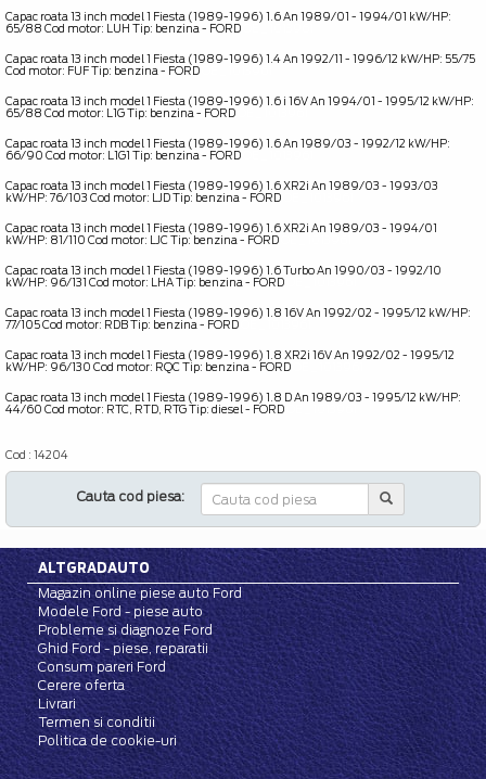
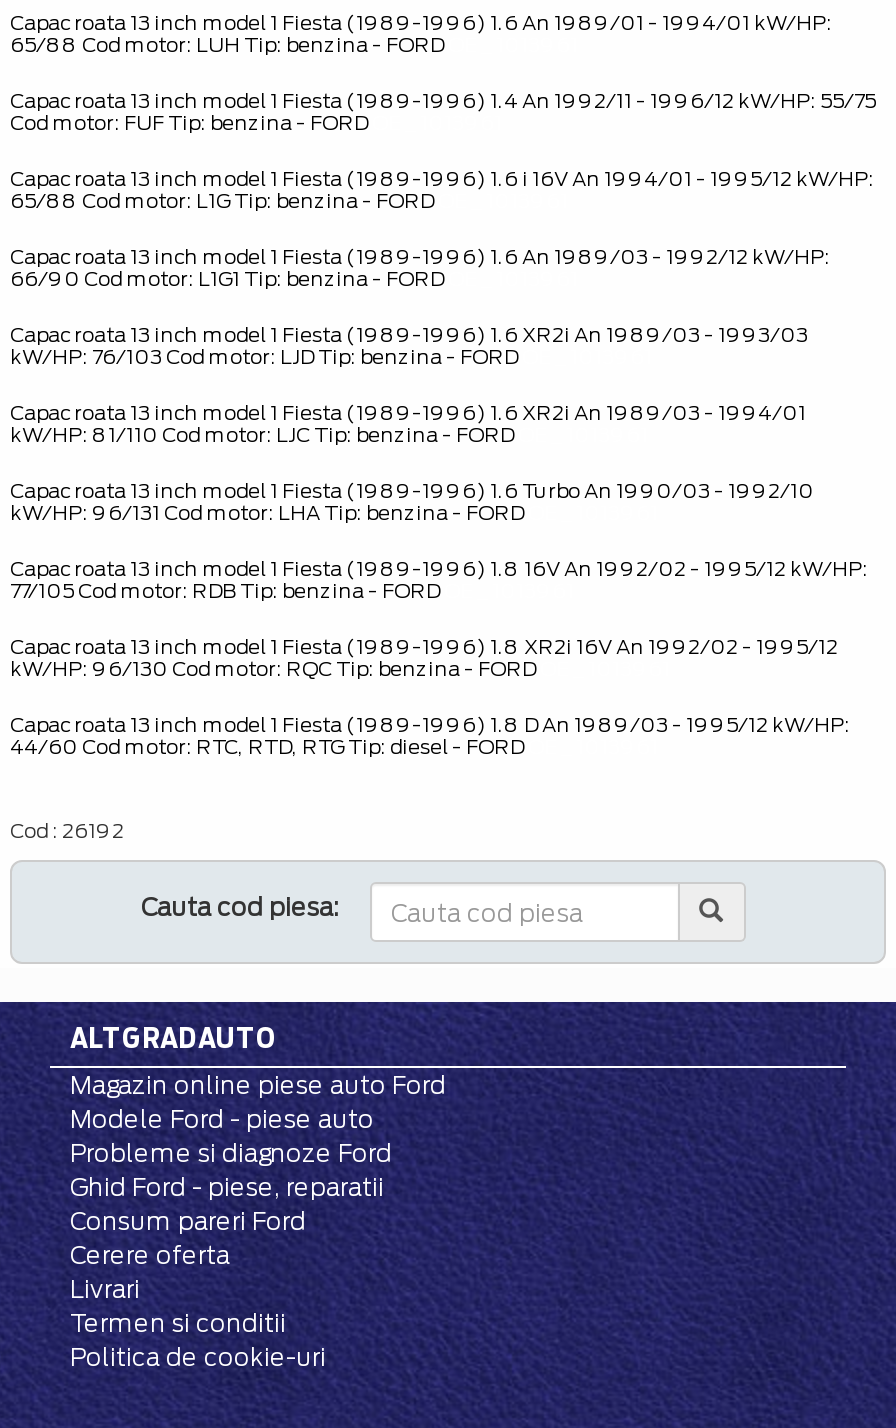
[5,448,68,461] Cod : 14204 -> [10,818,124,842] Cod : 26192

